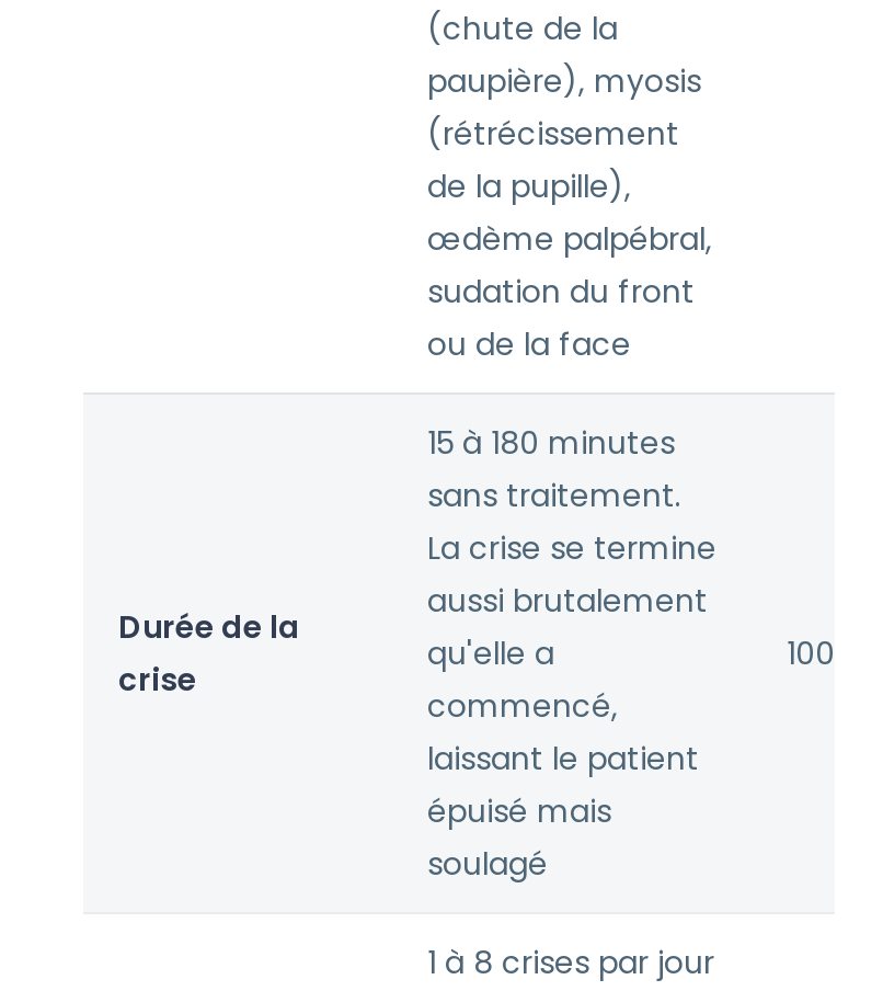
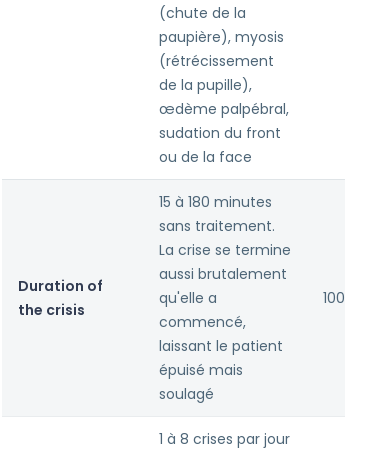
[118,605,300,702] Durée de la | crise -> [18,276,103,320] Duration of | the crisis

